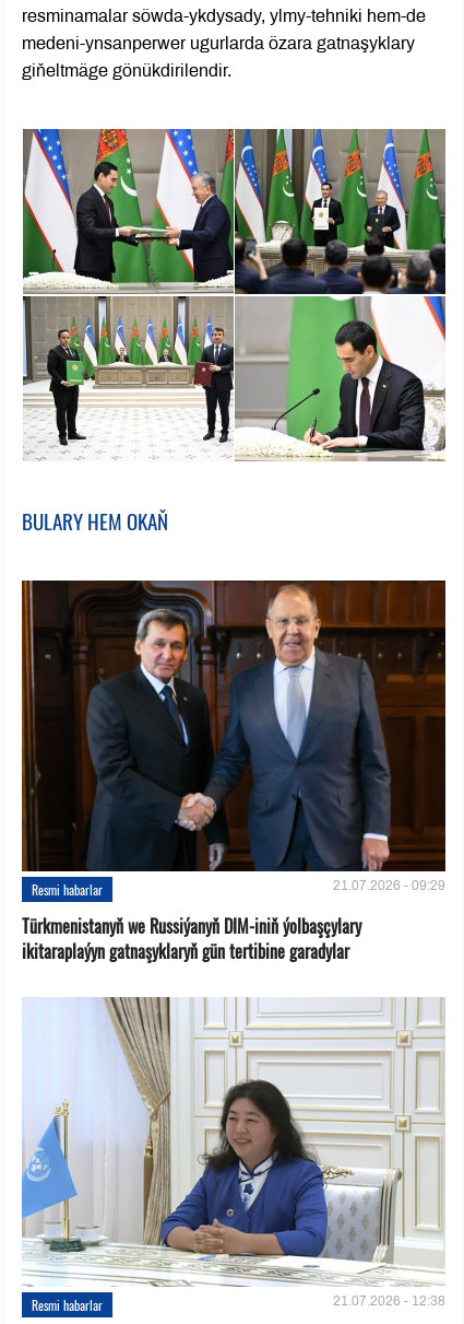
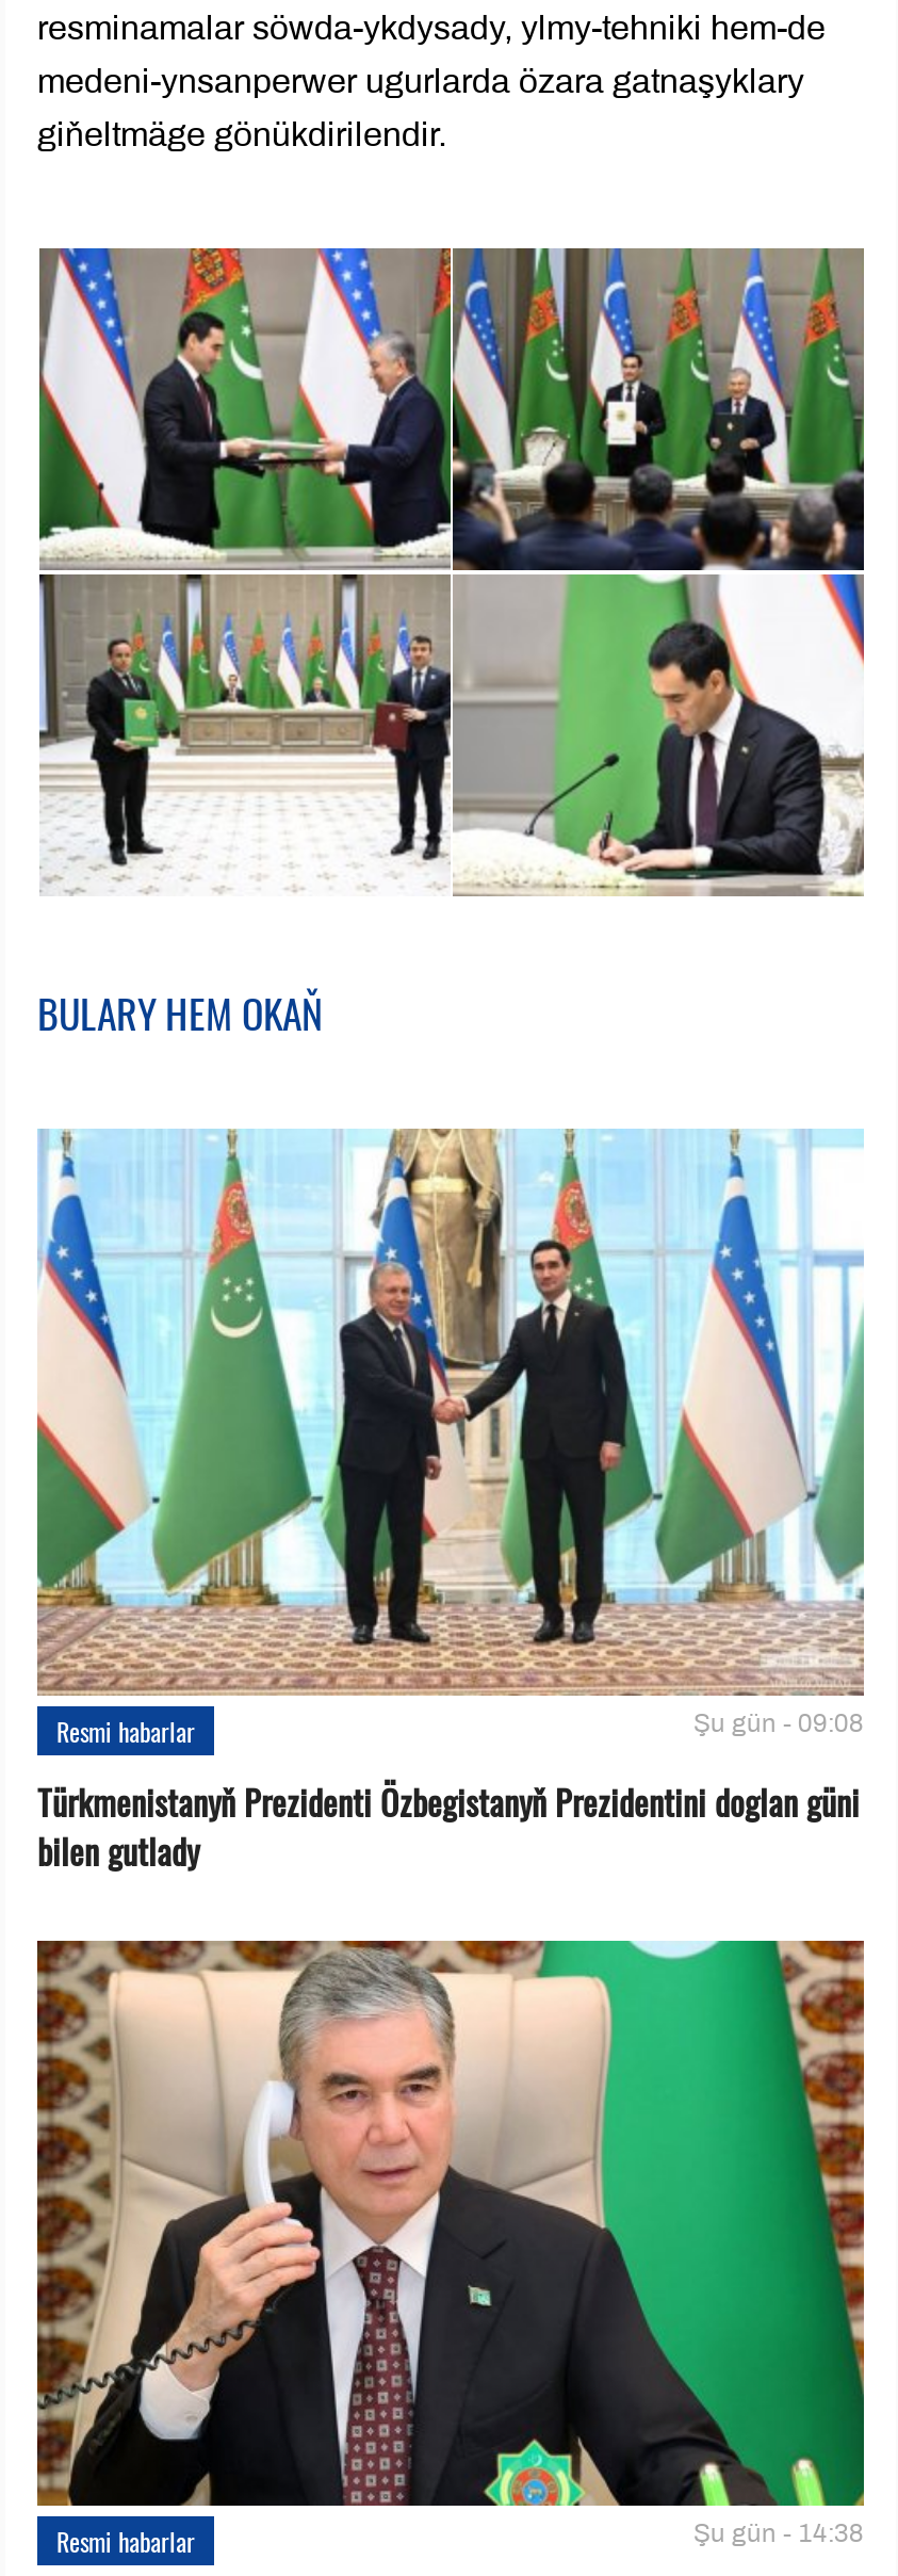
[21,579,447,893] [image] | 21.07.2026 - 09:29 -> [35,1127,866,1738] [image] | Şu gün - 09:08
[22,913,361,964] Türkmenistanyň we Russiýanyň DIM-iniň ýolbaşçylary | ikitaraplaýyn gatnaşyklaryň gün tertibine garadylar -> [37,1776,860,1876] Türkmenistanyň Prezidenti Özbegistanyň Prezidentini doglan güni | bilen gutlady
[21,997,445,1309] [image] | 21.07.2026 - 12:38 -> [35,1939,866,2549] [image] | Şu gün - 14:38

